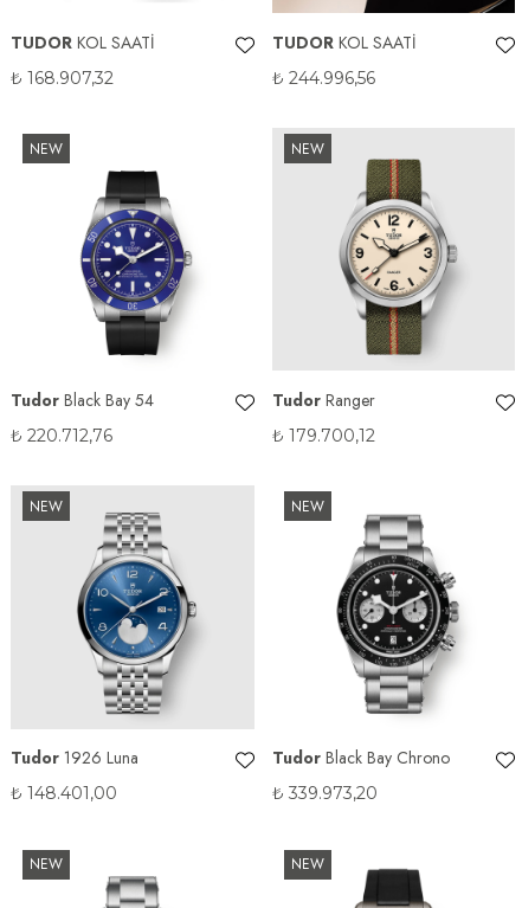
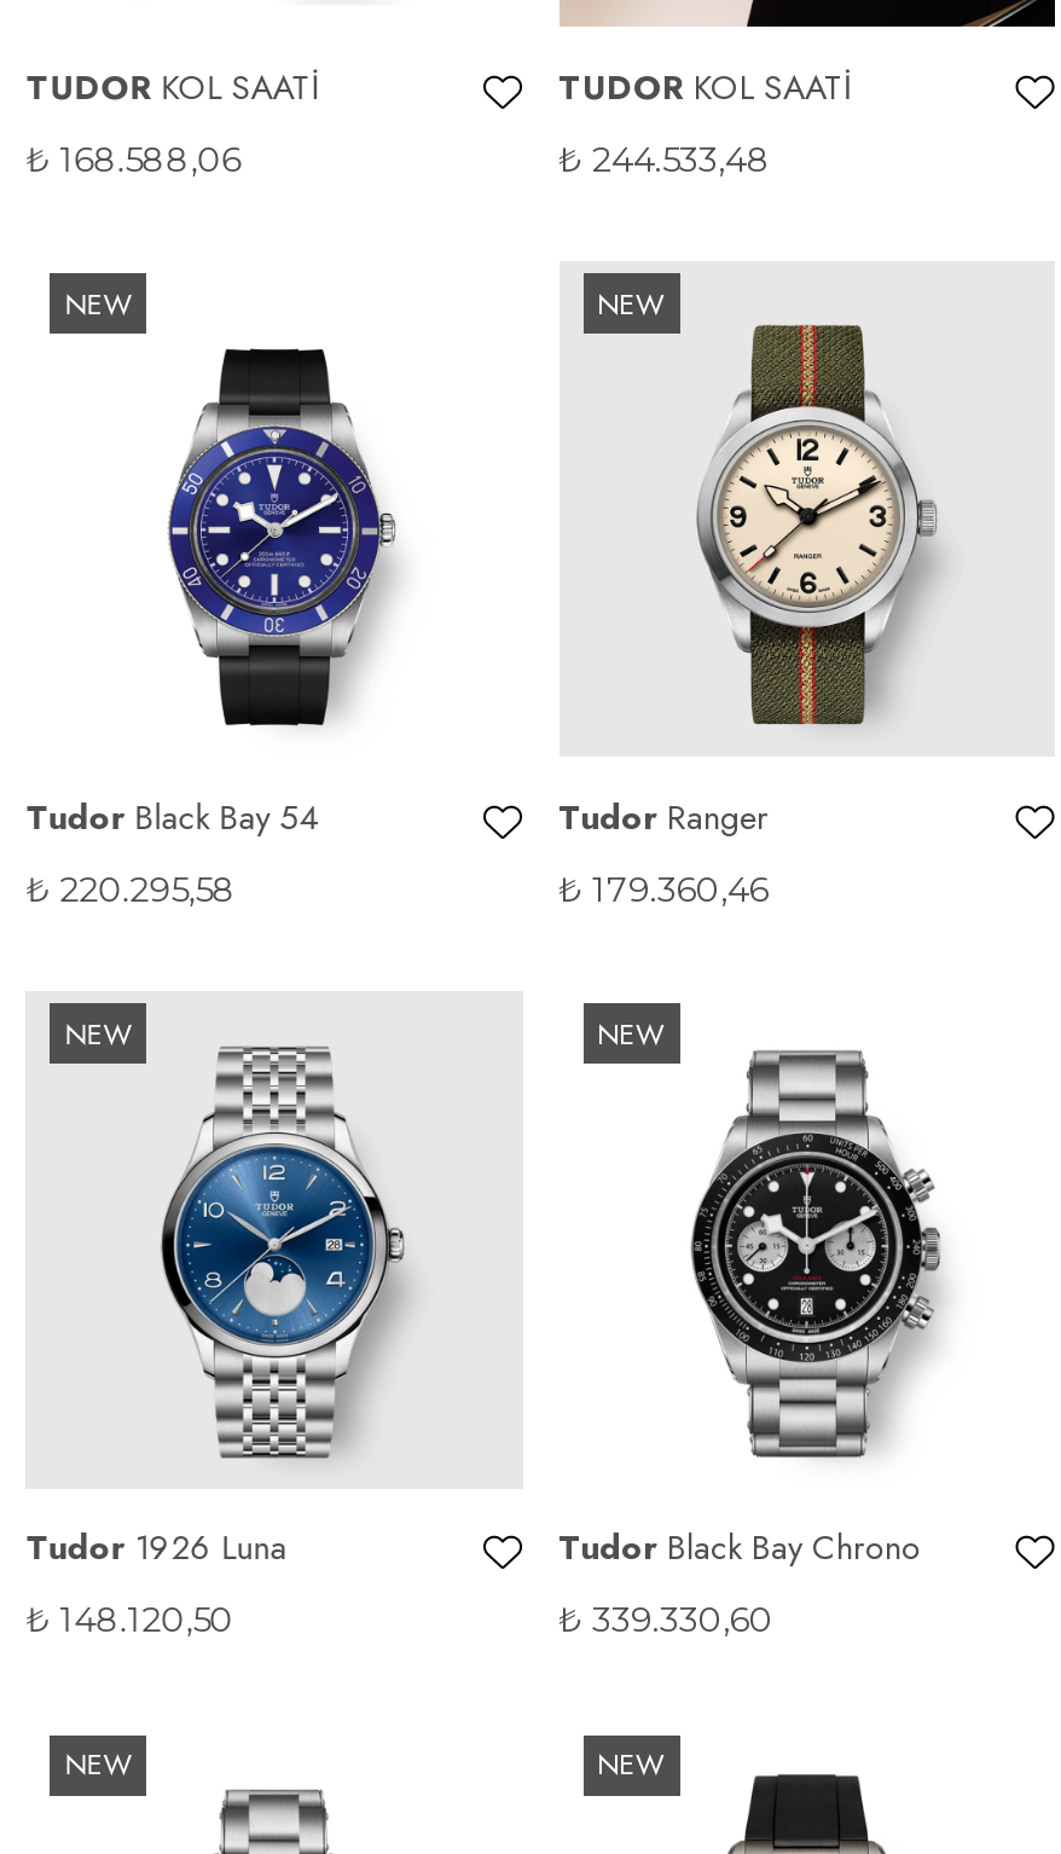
[11,67,114,88] ₺ 168.907,32 -> [26,137,241,180] ₺ 168.588,06
[272,67,375,88] ₺ 244.996,56 -> [558,137,771,180] ₺ 244.533,48
[11,425,113,446] ₺ 220.712,76 -> [26,867,236,911] ₺ 220.295,58
[272,425,375,446] ₺ 179.700,12 -> [558,867,769,911] ₺ 179.360,46
[11,783,117,804] ₺ 148.401,00 -> [26,1598,234,1642] ₺ 148.120,50
[272,783,377,804] ₺ 339.973,20 -> [558,1598,773,1642] ₺ 339.330,60

